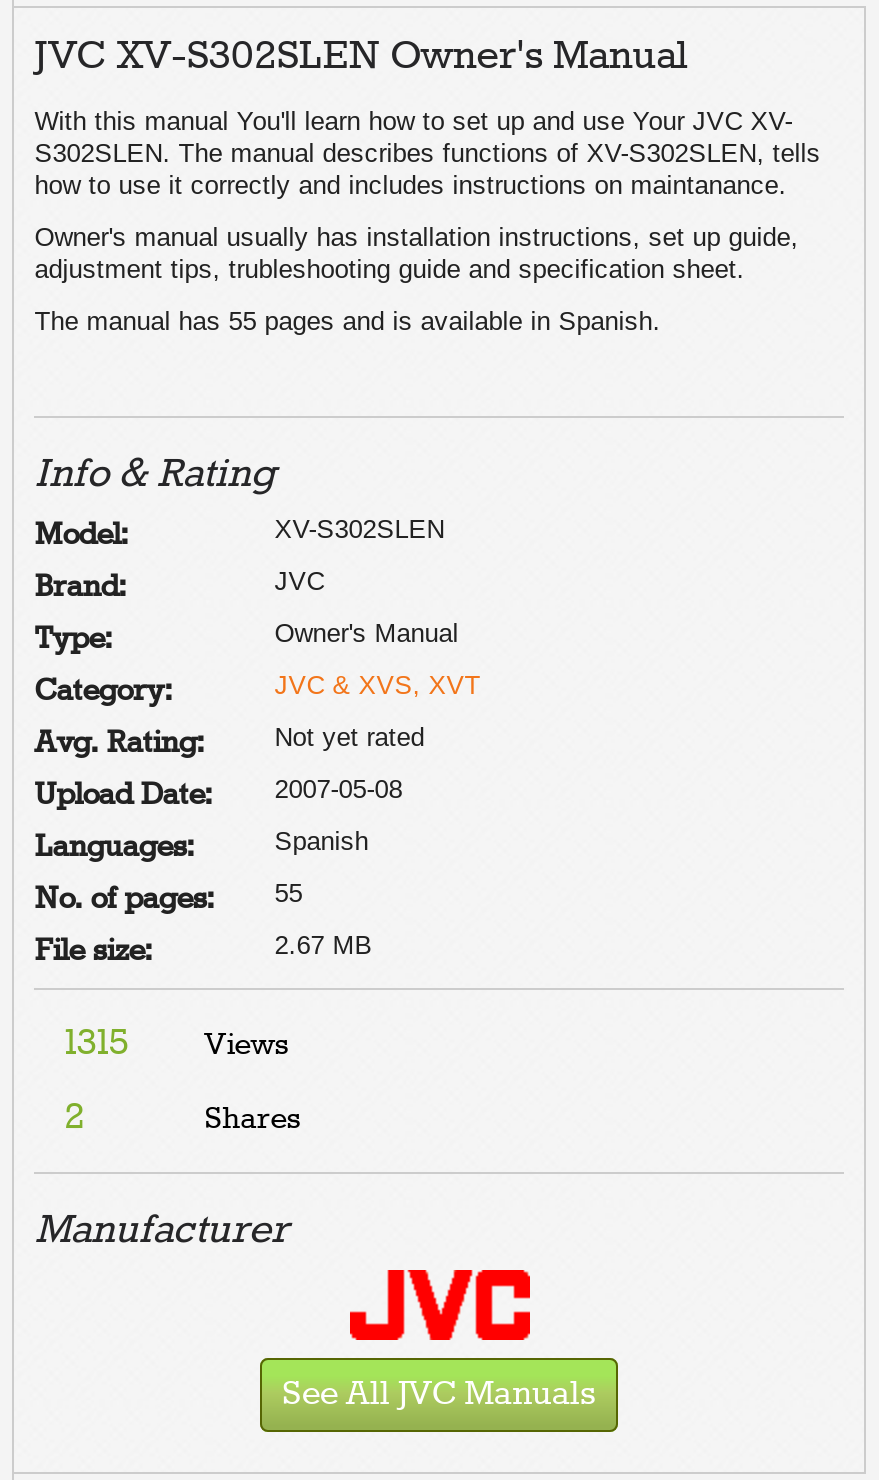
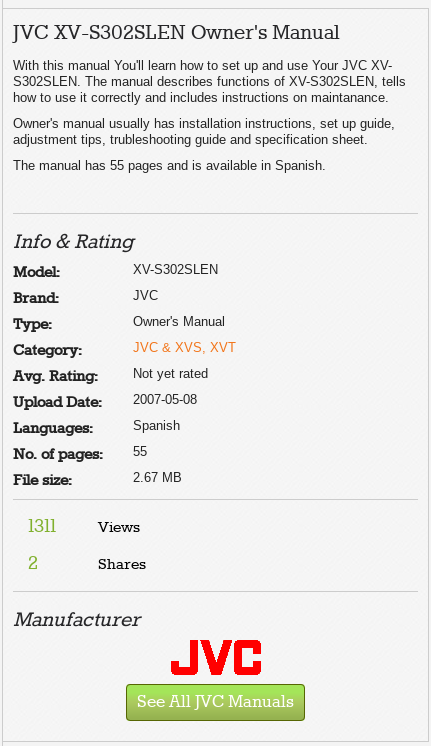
[64,1021,128,1065] 1315 -> [28,515,56,537] 1311

